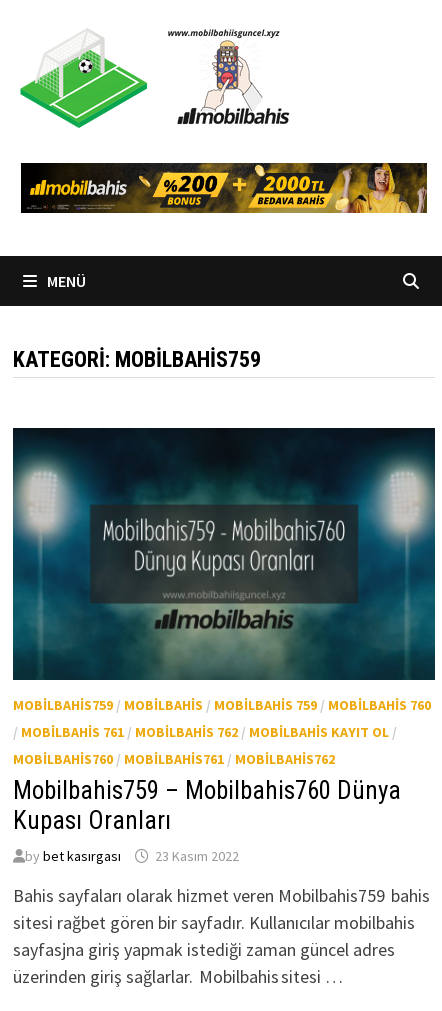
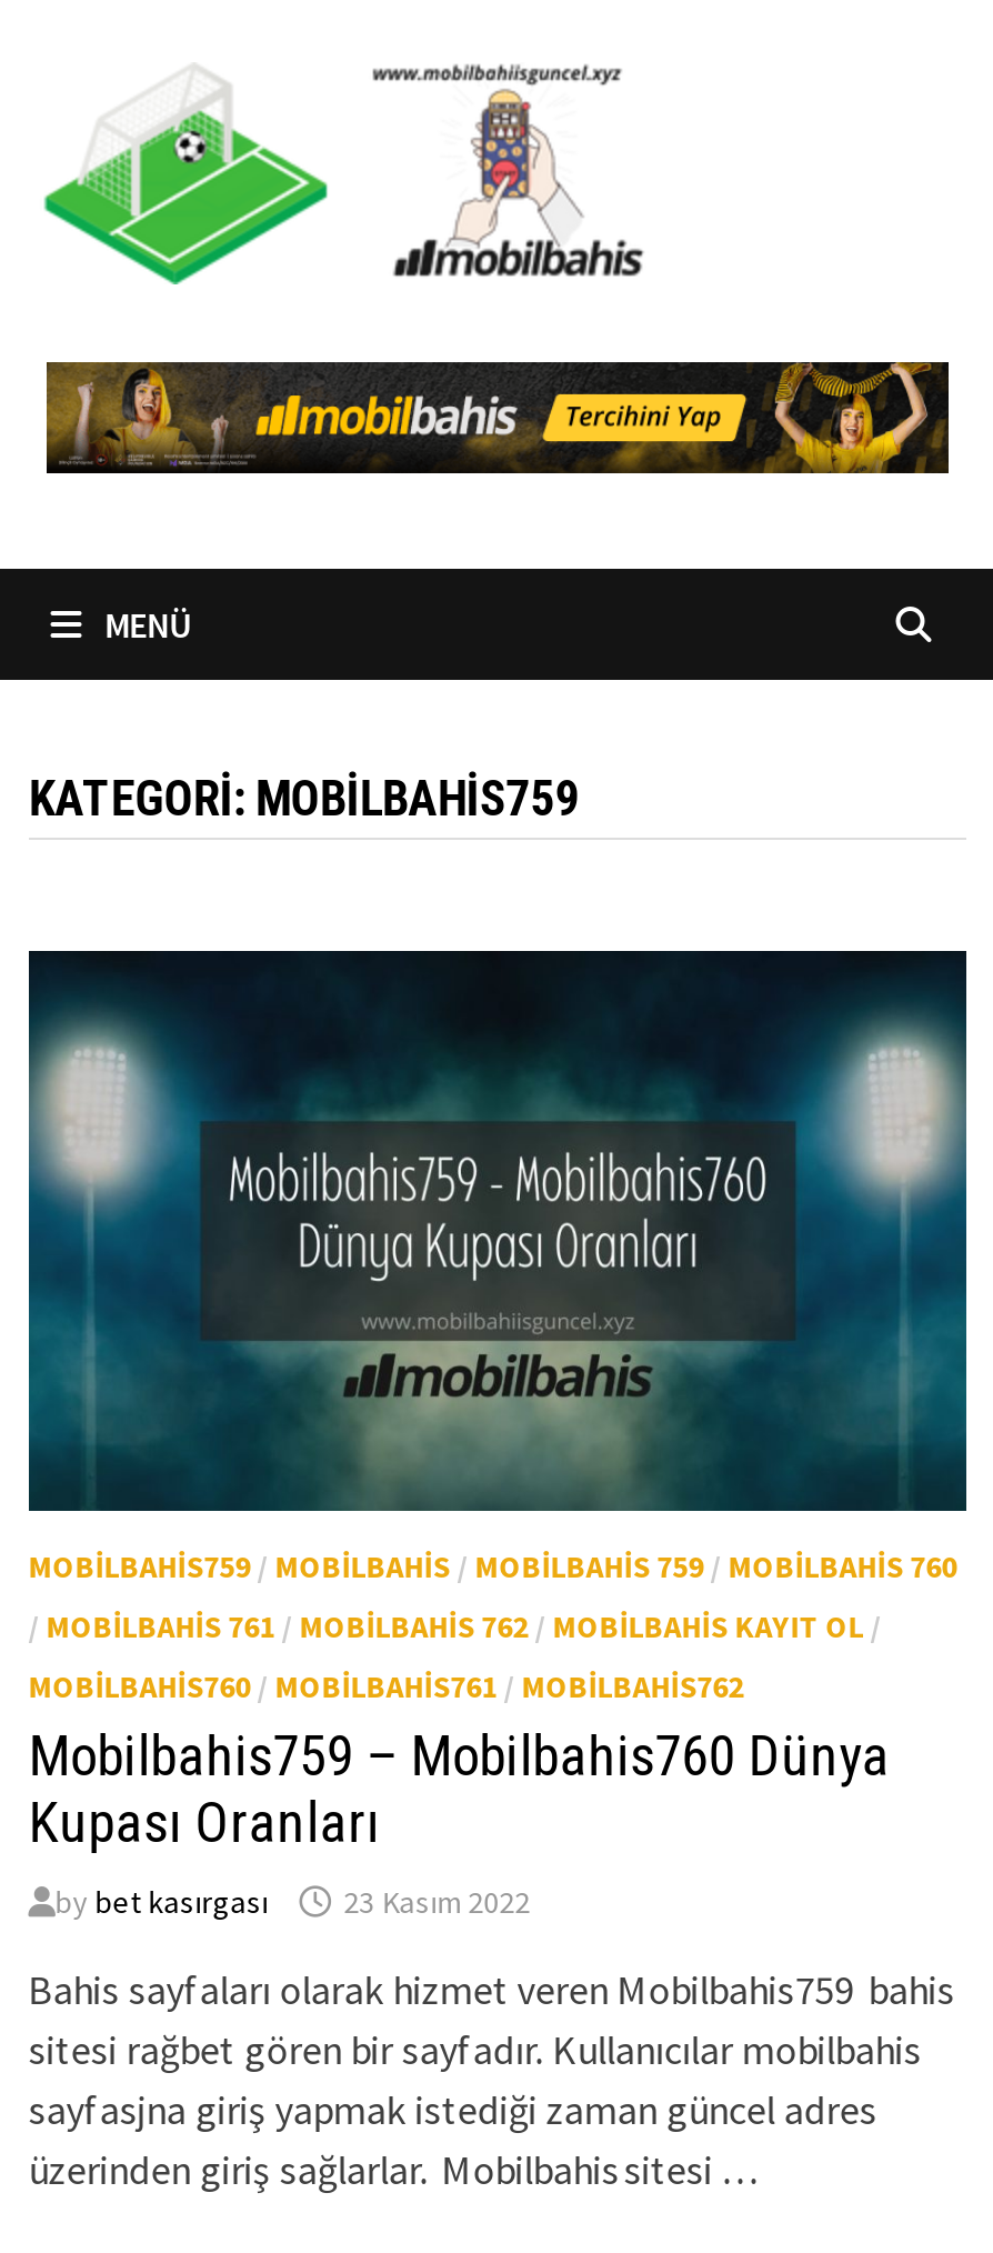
[20,162,428,214] [image] -> [44,360,949,475] [image]

